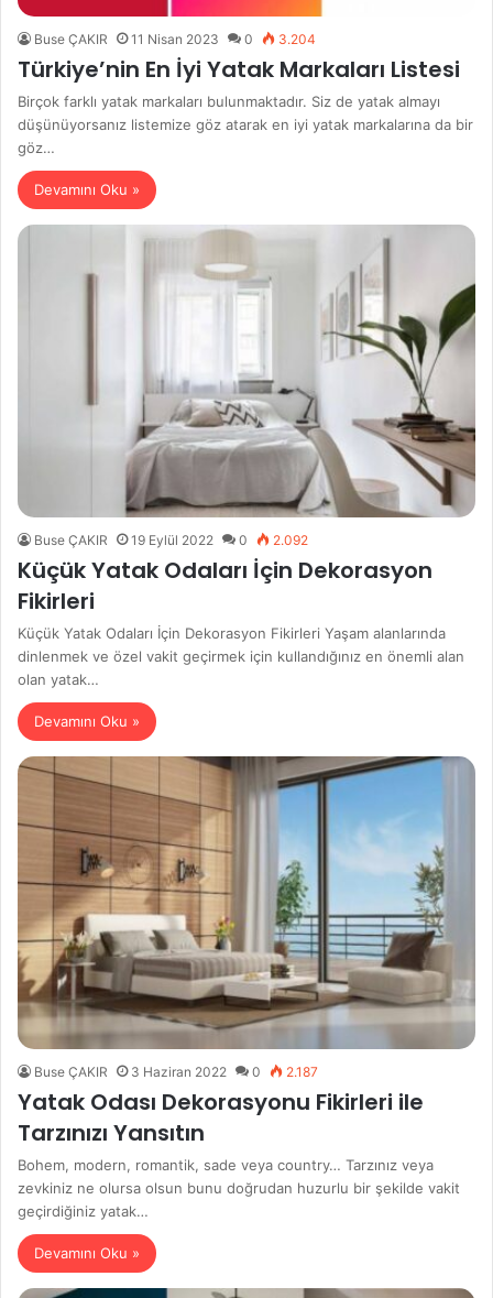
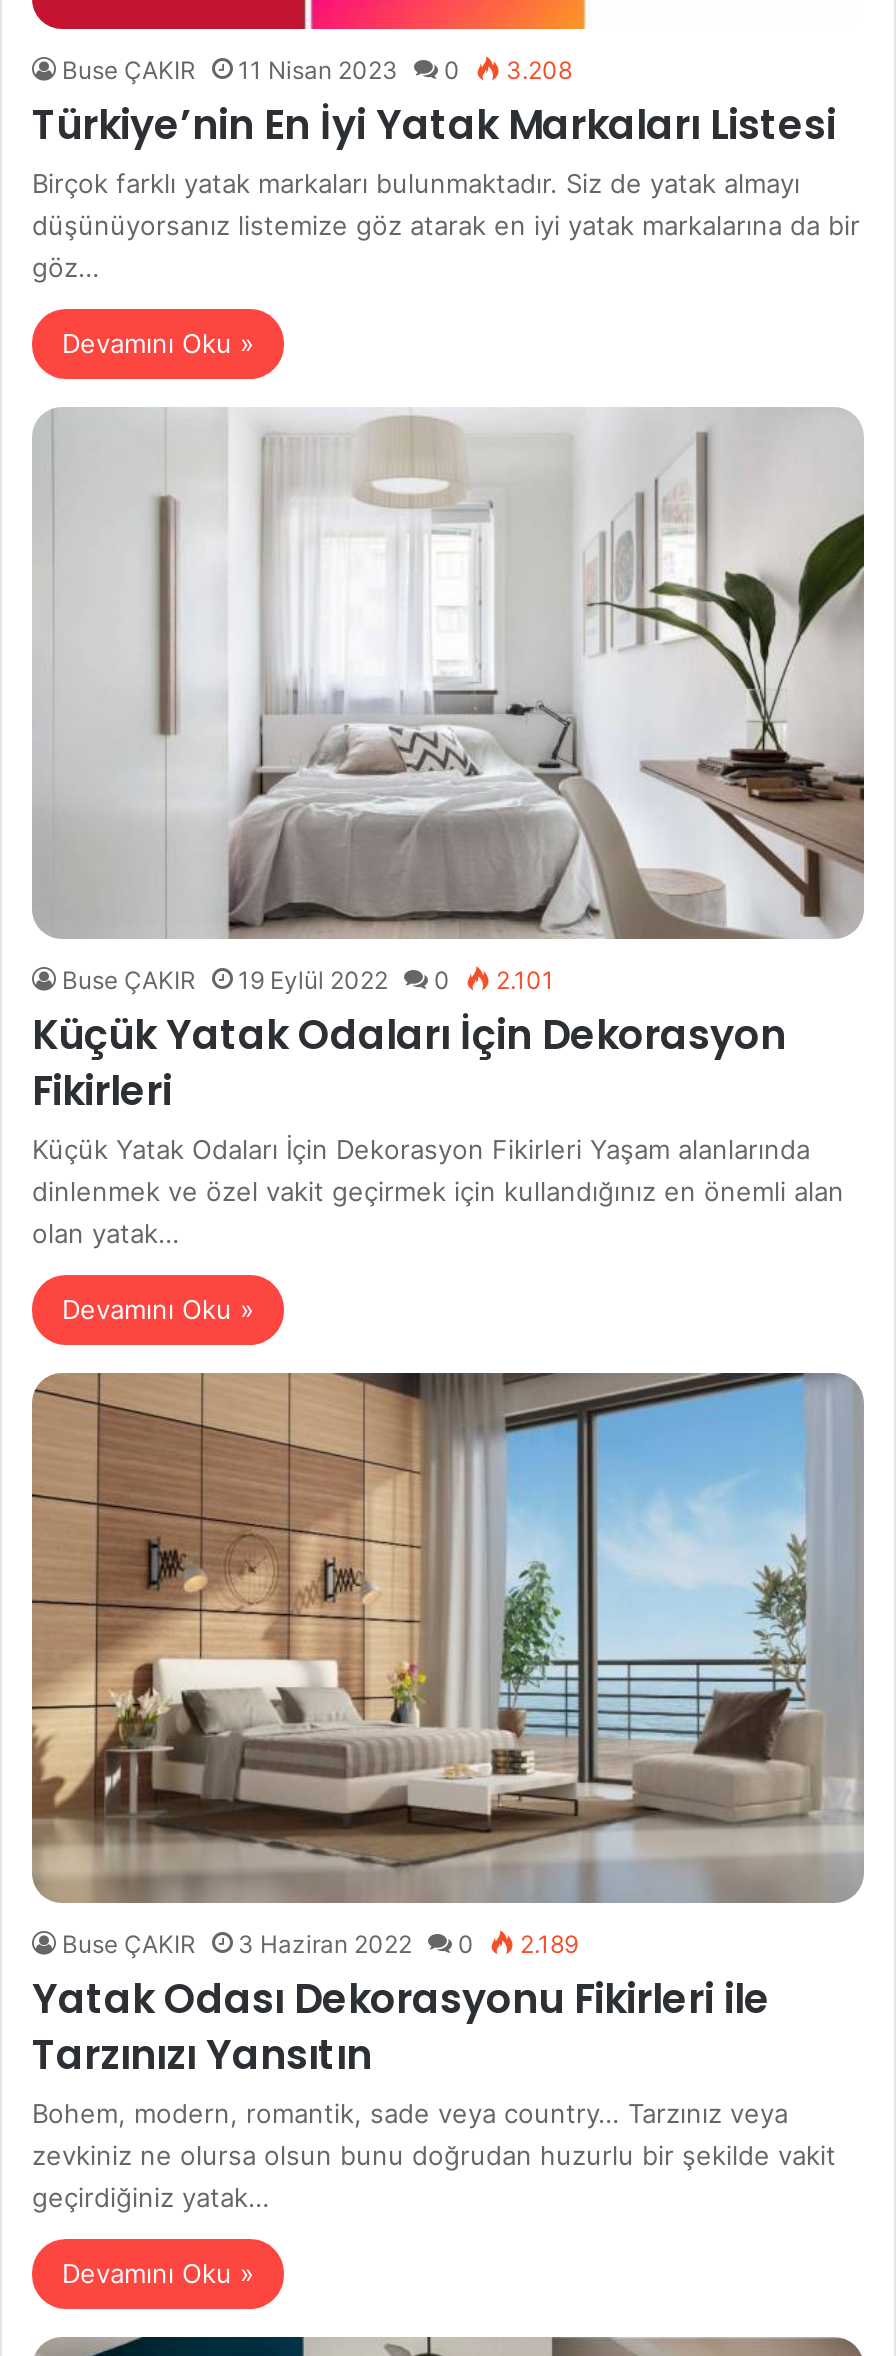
[34,30,316,47] Buse ÇAKIR 11 Nisan 2023 0 3.204 -> [62,55,572,85] Buse ÇAKIR 11 Nisan 2023 0 3.208
[34,531,308,548] Buse ÇAKIR 19 Eylül 2022 0 2.092 -> [62,964,554,994] Buse ÇAKIR 19 Eylül 2022 0 2.101
[34,1063,318,1080] Buse ÇAKIR 3 Haziran 2022 0 2.187 -> [62,1929,578,1959] Buse ÇAKIR 3 Haziran 2022 0 2.189

